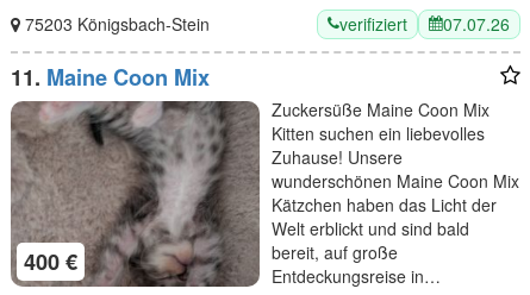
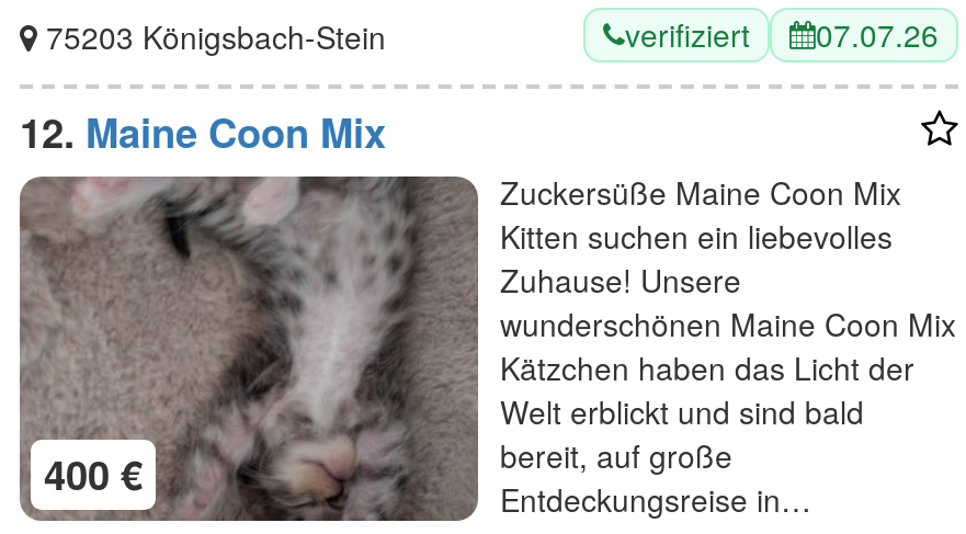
[11,61,210,92] 11. Maine Coon Mix -> [20,105,386,162] 12. Maine Coon Mix

